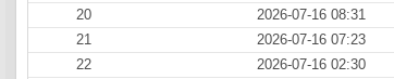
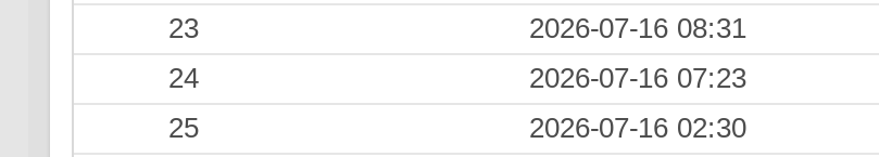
[76,6,91,23] 20 -> [168,12,199,44] 23
[76,31,91,48] 21 -> [168,62,199,94] 24
[76,56,91,73] 22 -> [168,112,199,144] 25

